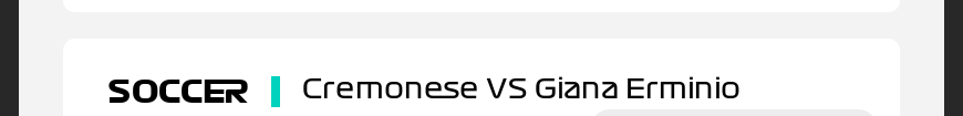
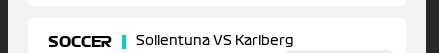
[302,76,741,103] Cremonese VS Giana Erminio -> [136,35,293,47] Sollentuna VS Karlberg

